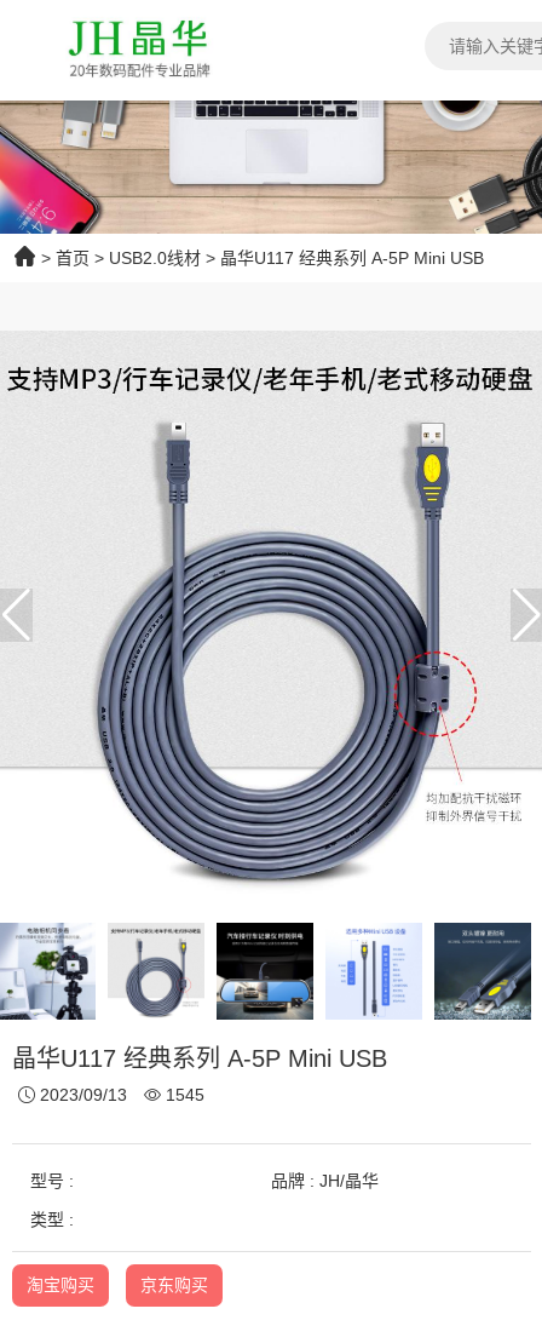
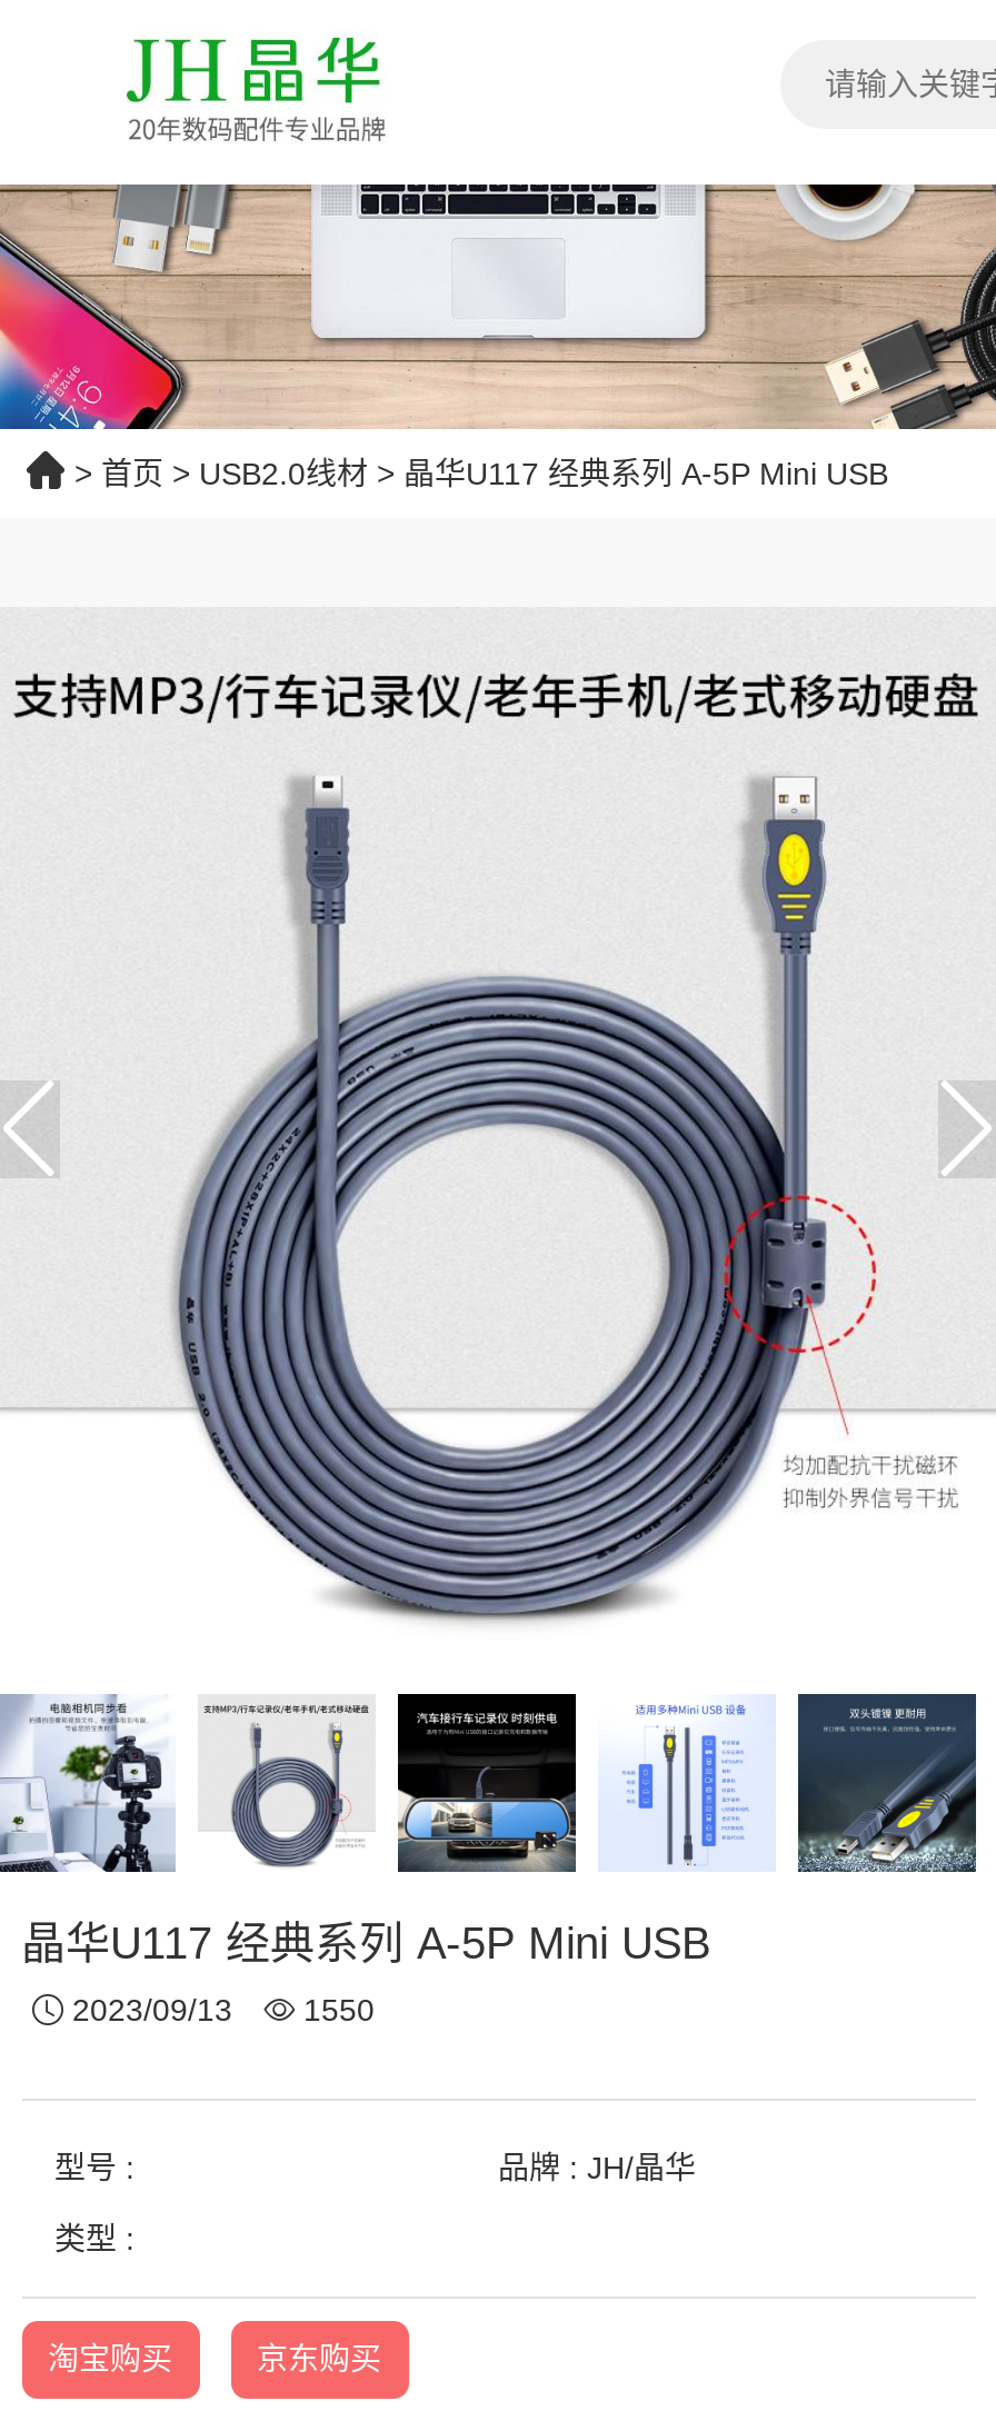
[34,1085,204,1104] 2023/09/13 1545 -> [63,1992,375,2028] 2023/09/13 1550

